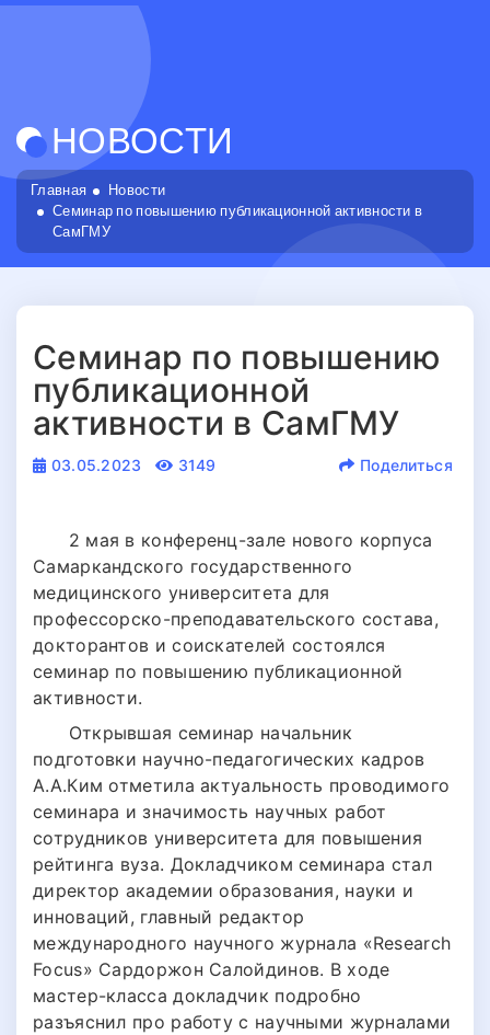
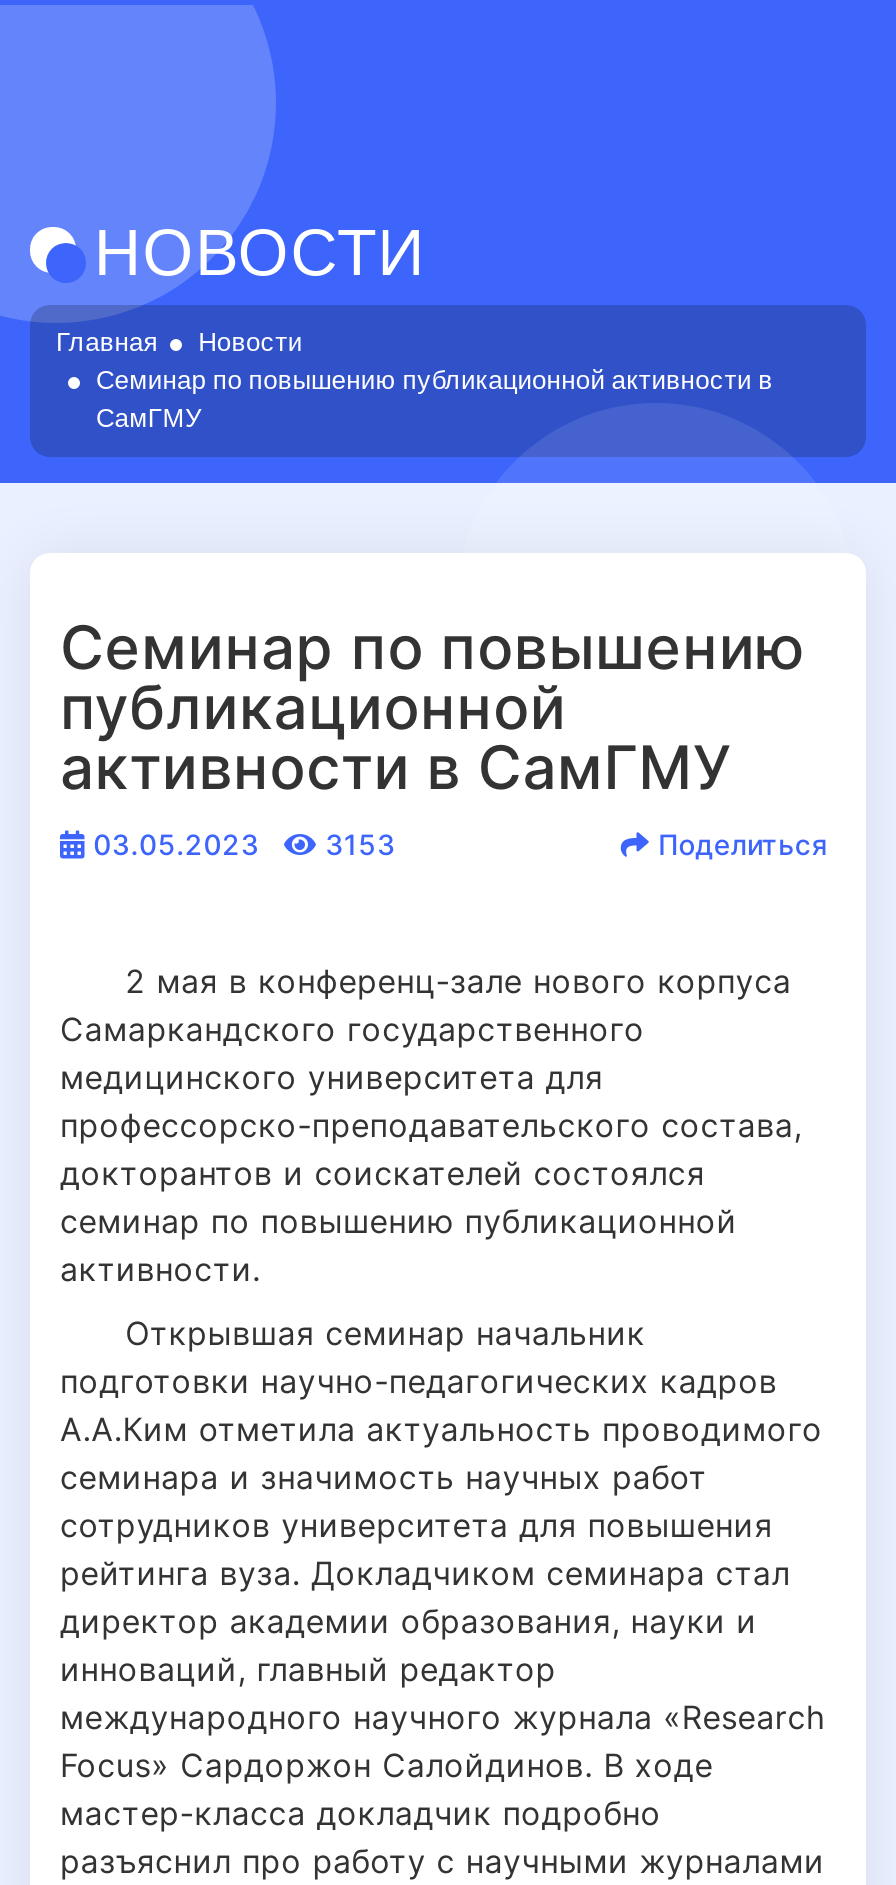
[51,456,216,474] 03.05.2023 3149 -> [93,827,396,861] 03.05.2023 3153

